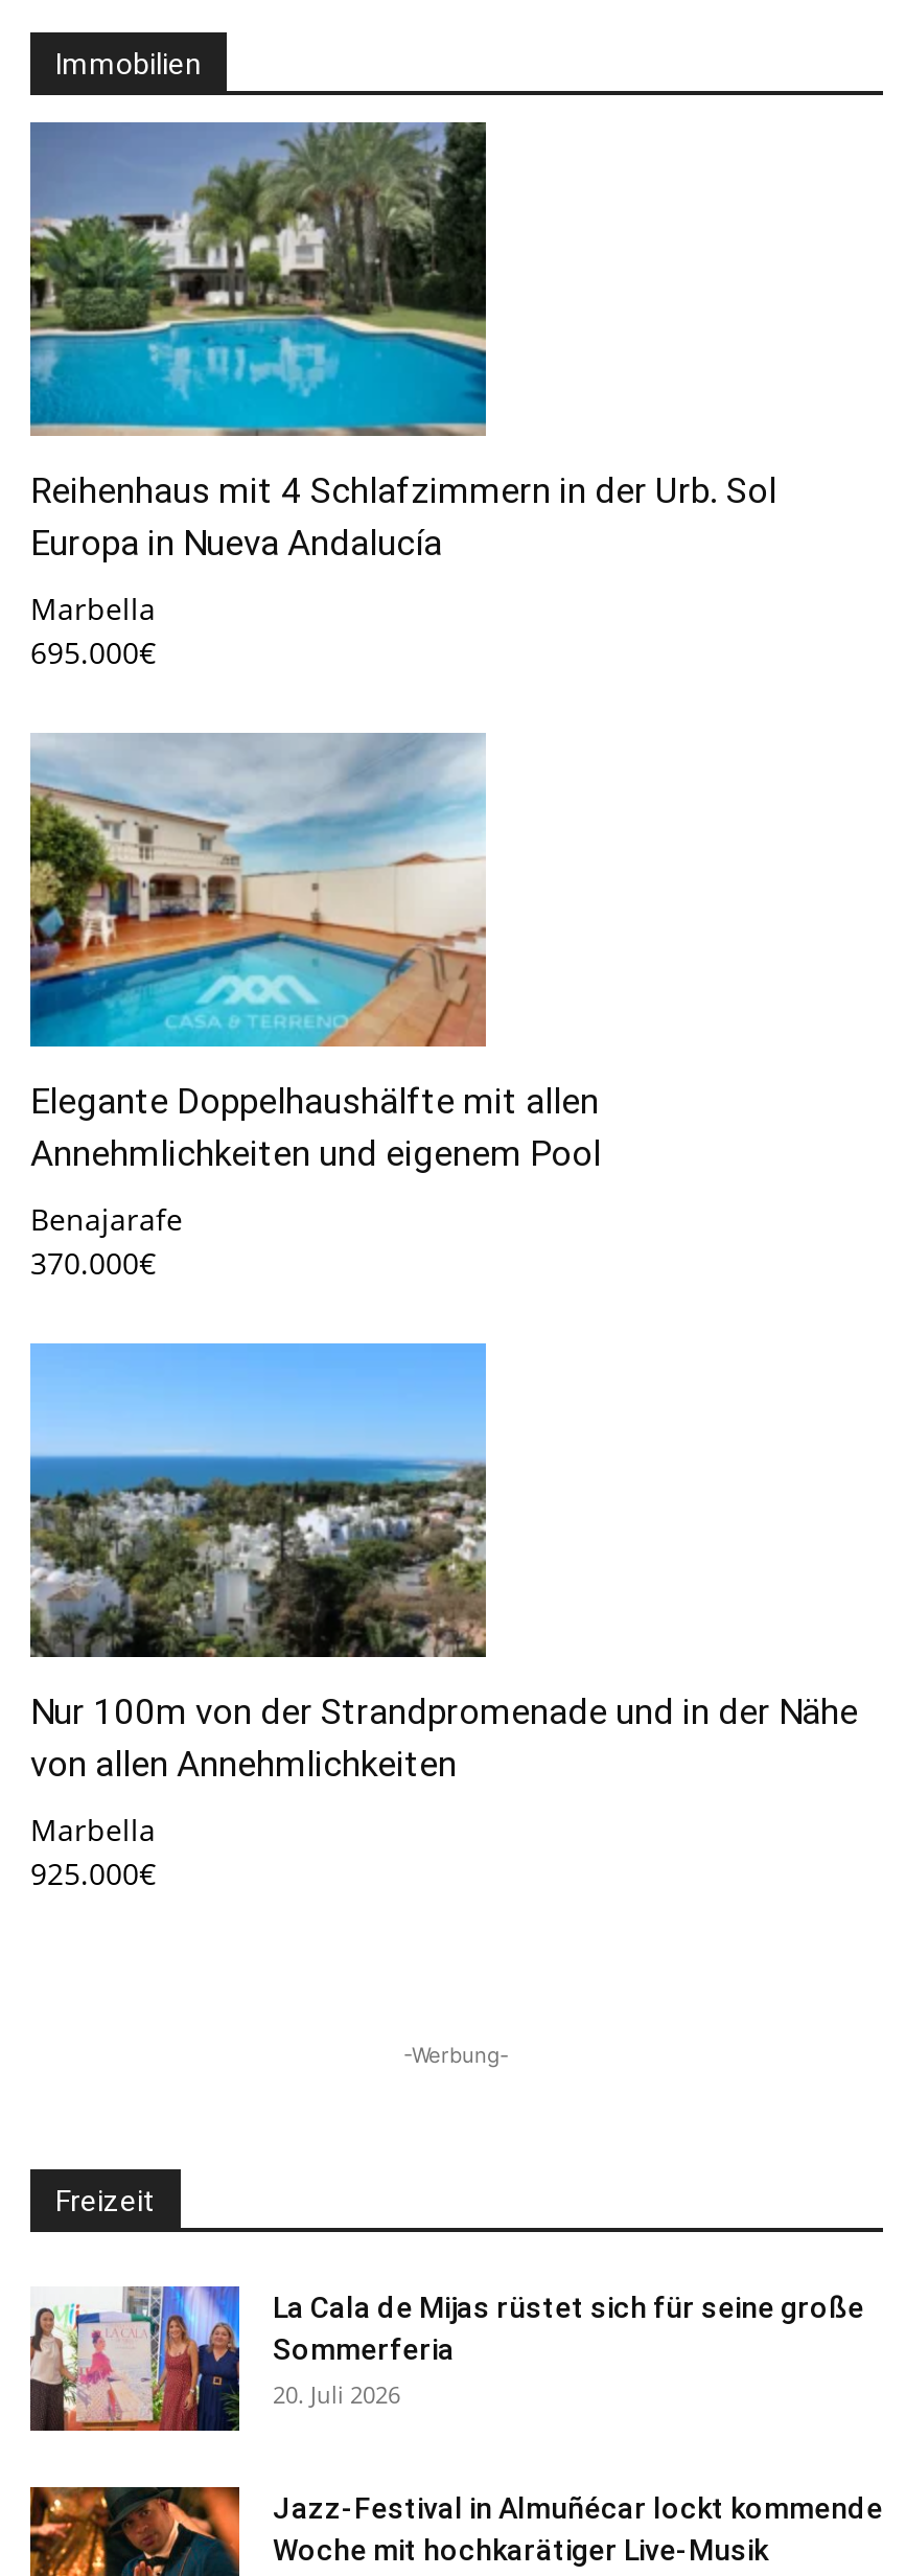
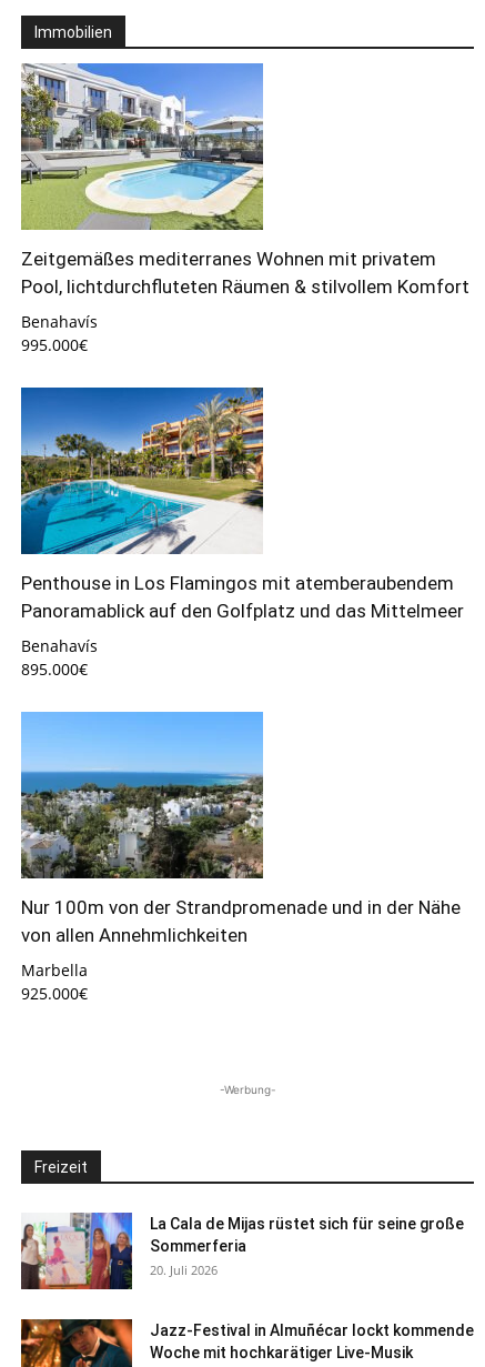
[28,119,776,562] [image] | Reihenhaus mit 4 Schlafzimmern in der Urb. Sol | Europa in Nueva Andalucía -> [20,62,469,297] [image] | Zeitgemäßes mediterranes Wohnen mit privatem | Pool, lichtdurchfluteten Räumen & stilvollem Komfort
[30,588,156,672] Marbella | 695.000€ -> [21,311,98,356] Benahavís | 995.000€
[28,732,601,1173] [image] | Elegante Doppelhaushälfte mit allen | Annehmlichkeiten und eigenem Pool -> [20,386,464,622] [image] | Penthouse in Los Flamingos mit atemberaubendem | Panoramablick auf den Golfplatz und das Mittelmeer
[30,1199,183,1283] Benajarafe | 370.000€ -> [21,636,98,680] Benahavís | 895.000€

